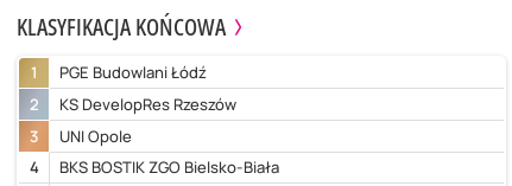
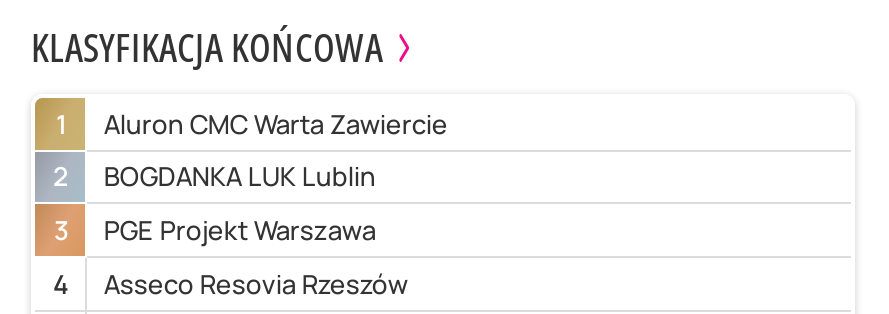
[60,62,207,83] PGE Budowlani Łódź -> [104,106,448,142] Aluron CMC Warta Zawiercie
[60,94,237,115] KS DevelopRes Rzeszów -> [104,159,376,195] BOGDANKA LUK Lublin
[60,125,132,147] UNI Opole -> [104,212,376,248] PGE Projekt Warszawa
[60,157,280,178] BKS BOSTIK ZGO Bielsko-Biała -> [104,266,408,302] Asseco Resovia Rzeszów

